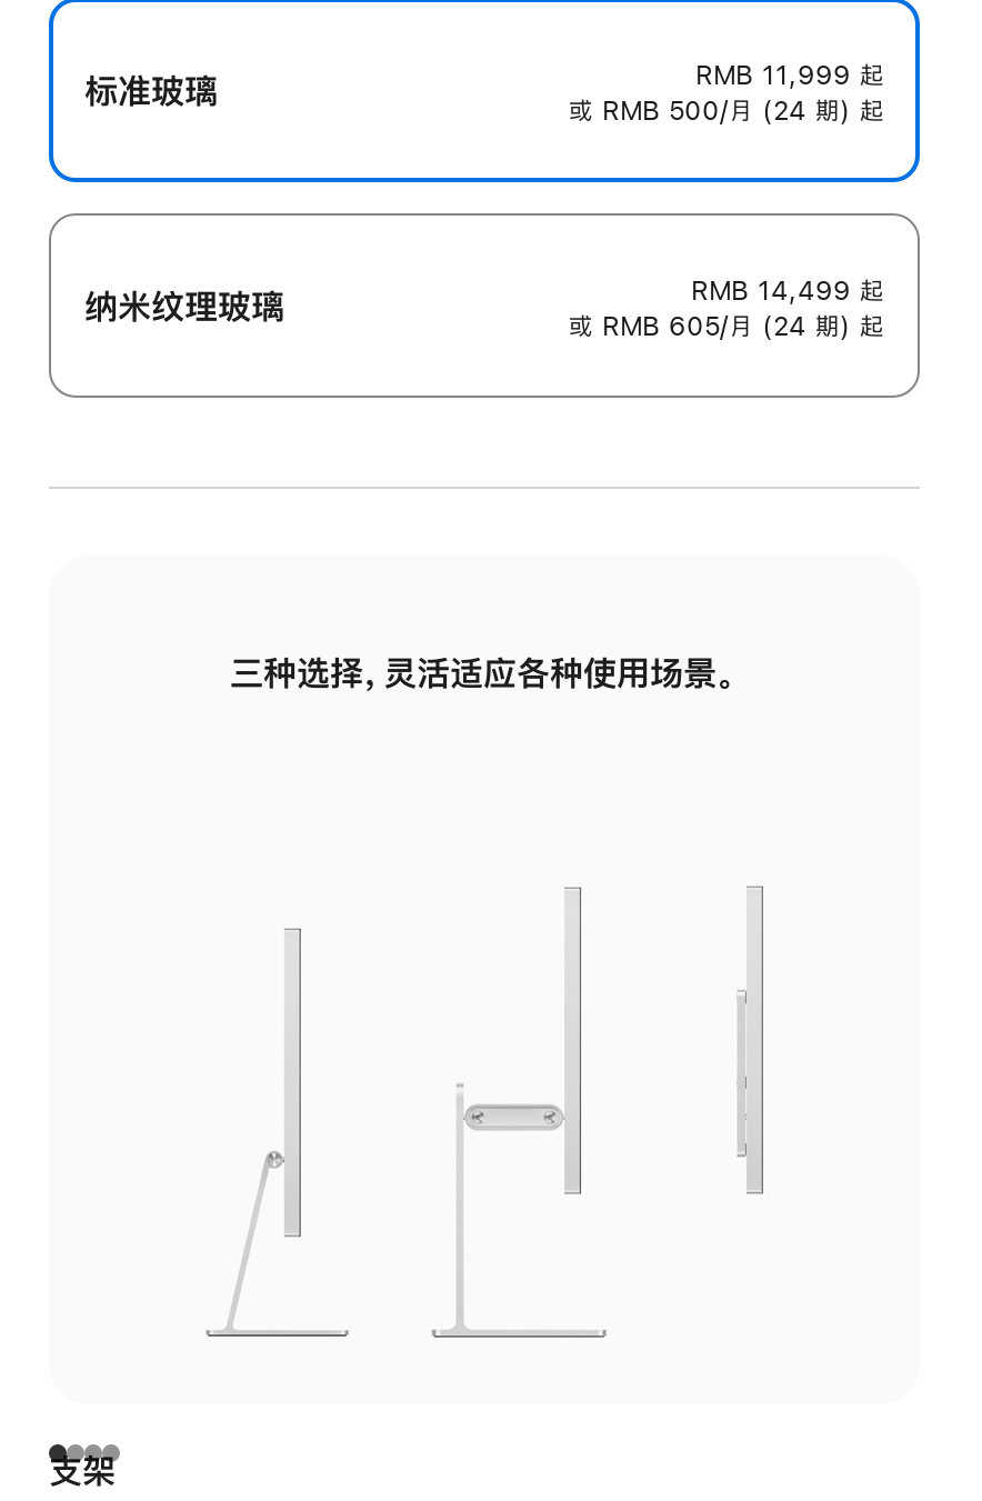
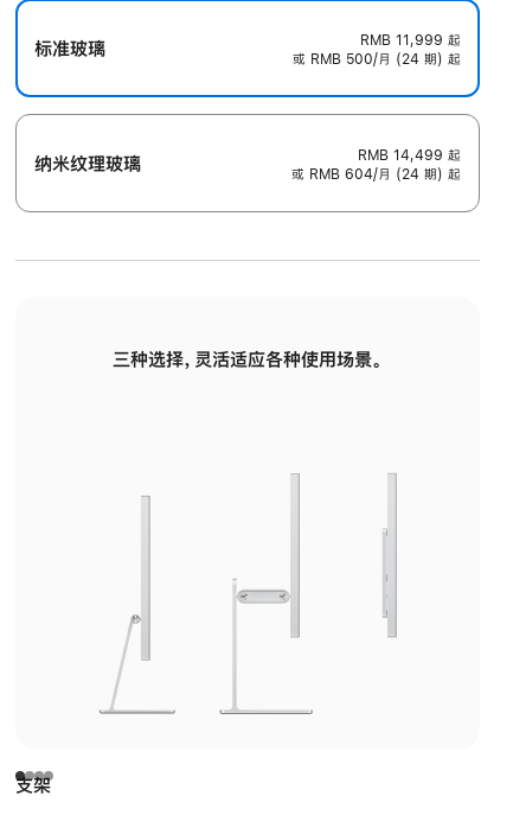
[569,314,884,340] 或 RMB 605/月 (24 期) 起 -> [291,168,461,182] 或 RMB 604/月 (24 期) 起

